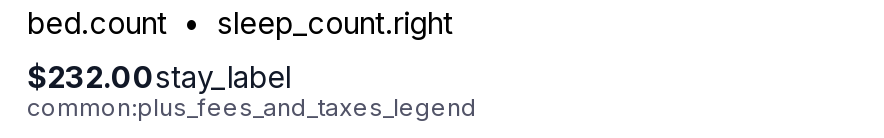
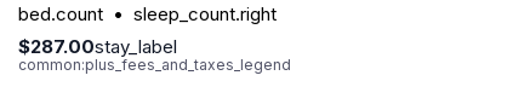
[27,58,291,96] $232.00stay_label -> [18,35,177,58] $287.00stay_label

